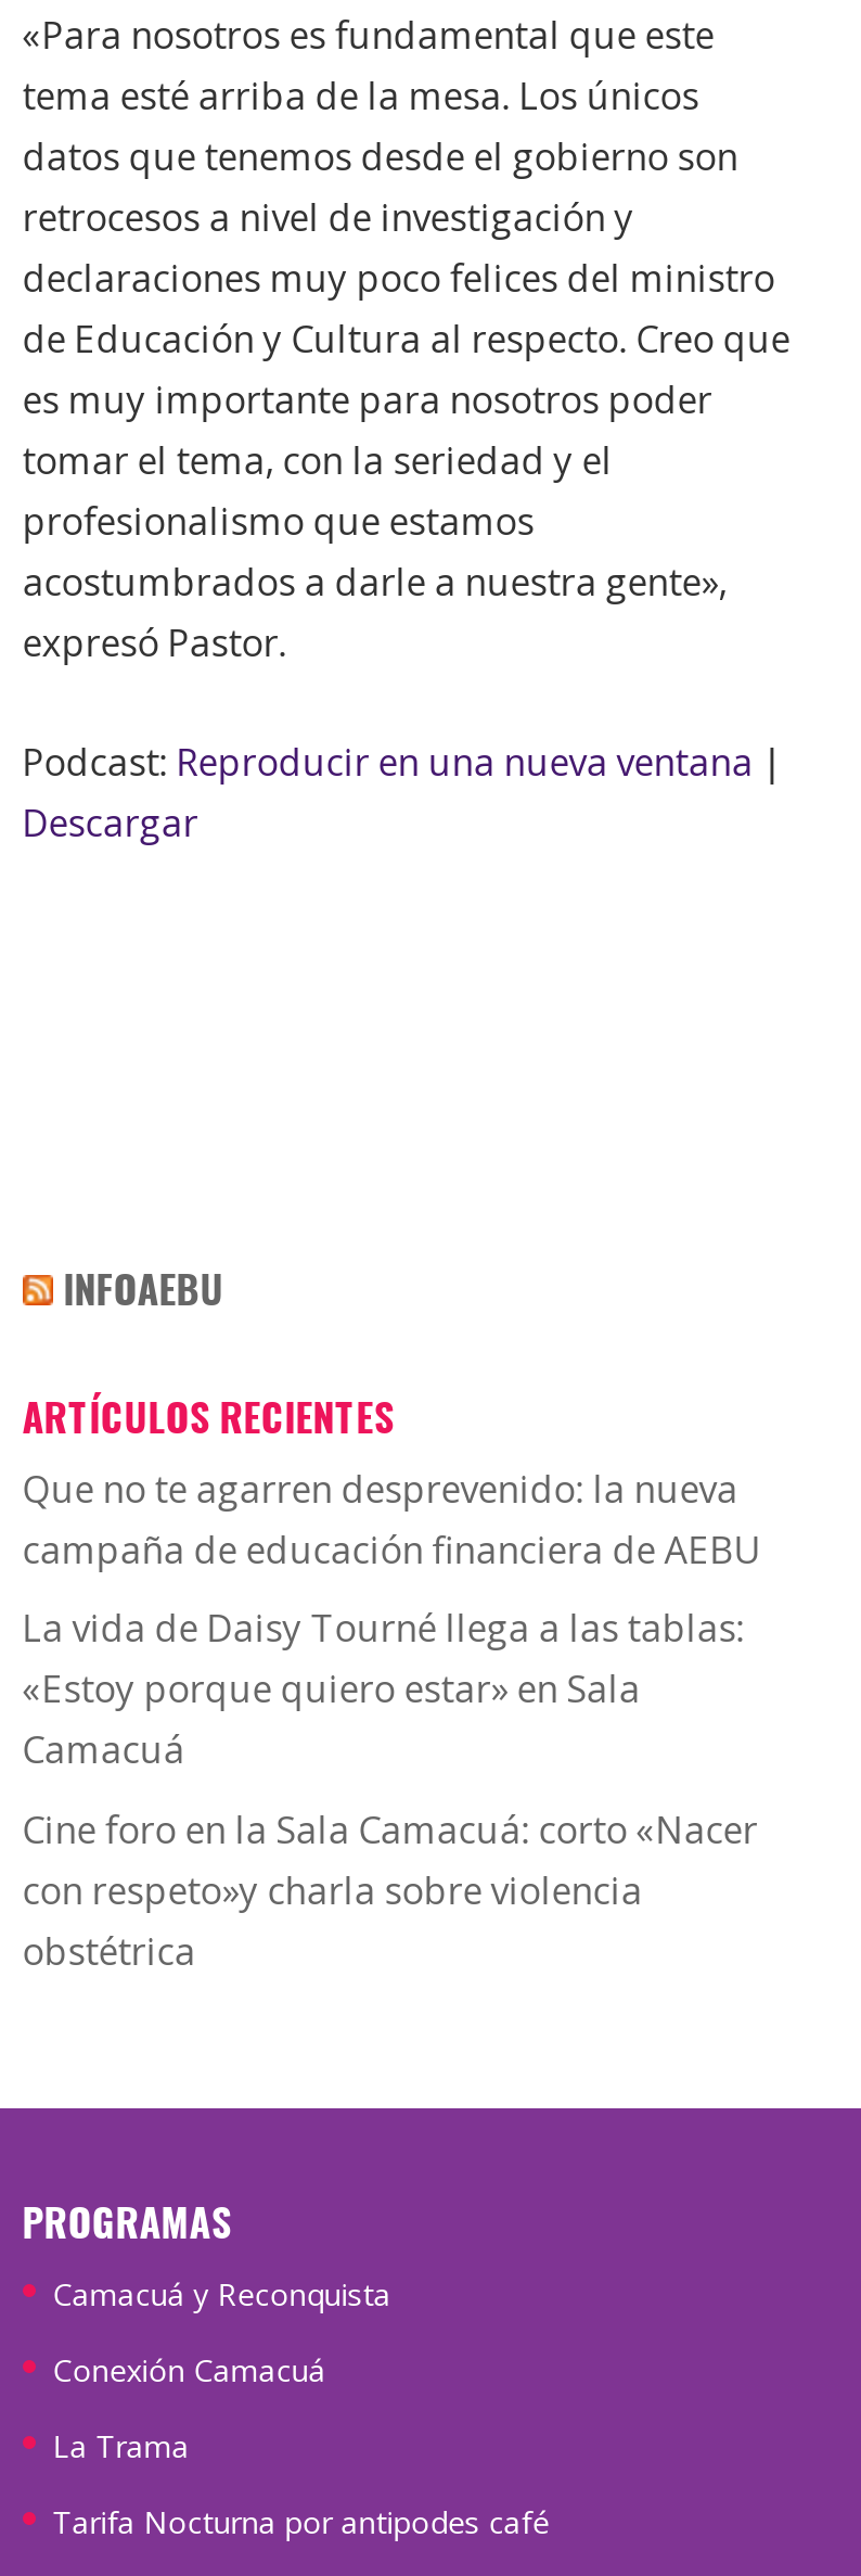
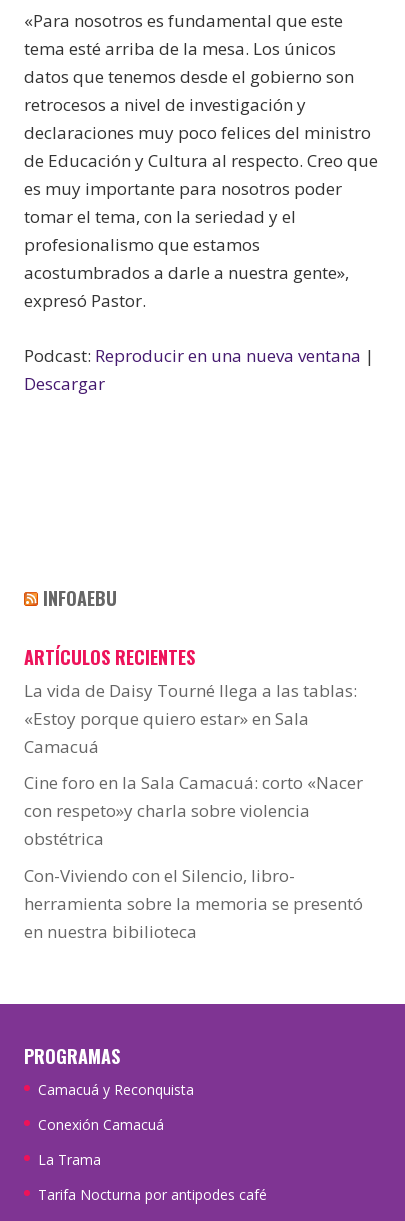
[22,1464,762,1574] Que no te agarren desprevenido: la nueva | campaña de educación financiera de AEBU -> none
moved [22,1604,758,1976] -> [24,679,363,850]: La vida de Daisy Tourné llega a las tablas: | «Estoy porque quiero estar» en Sala | Camacuá | Cine foro en la Sala Camacuá: corto «Nacer | con respeto»y charla sobre violencia | obstétrica
none -> [24,864,363,943] Con-Viviendo con el Silencio, libro- | herramienta sobre la memoria se presentó | en nuestra bibilioteca

